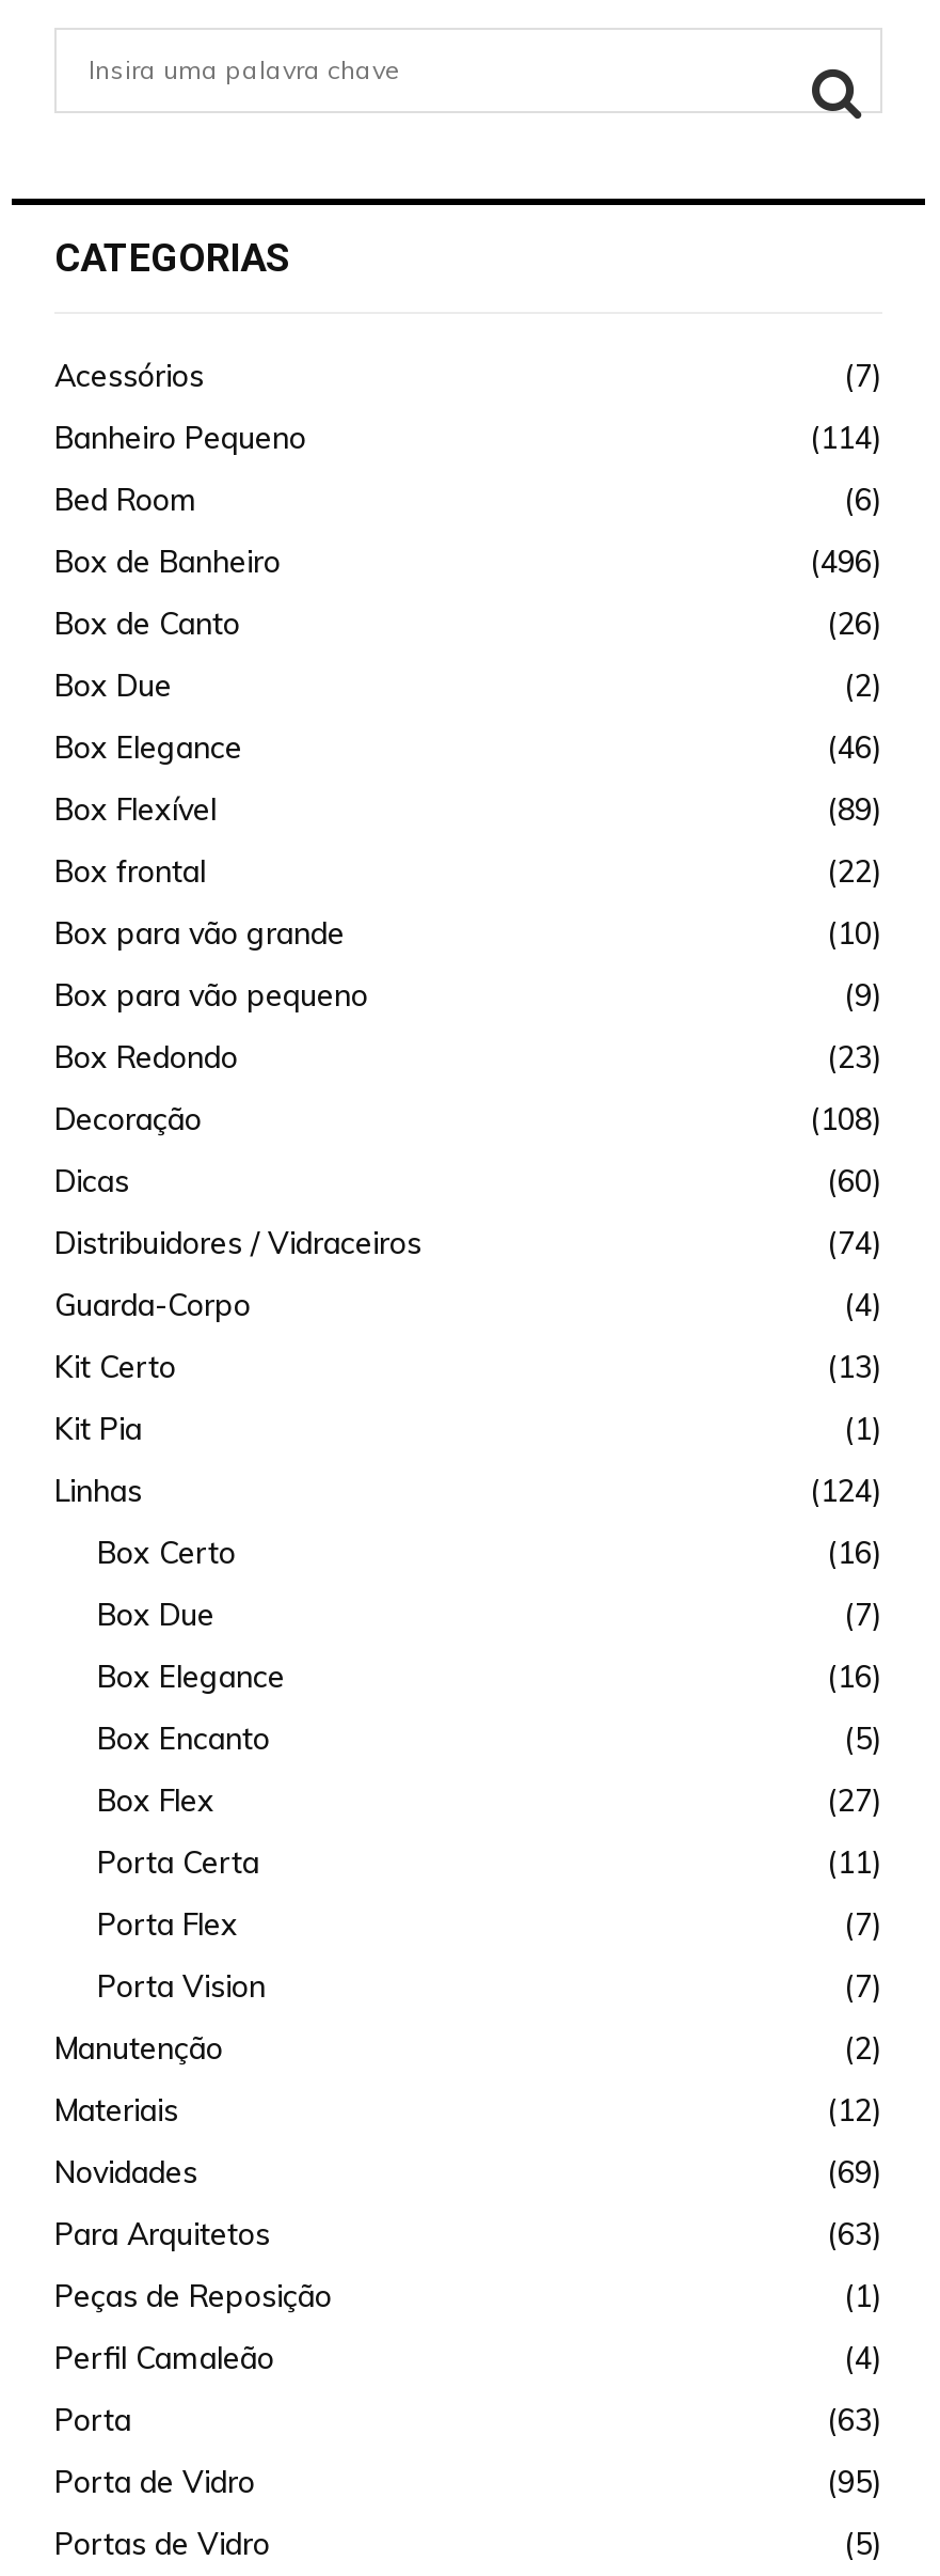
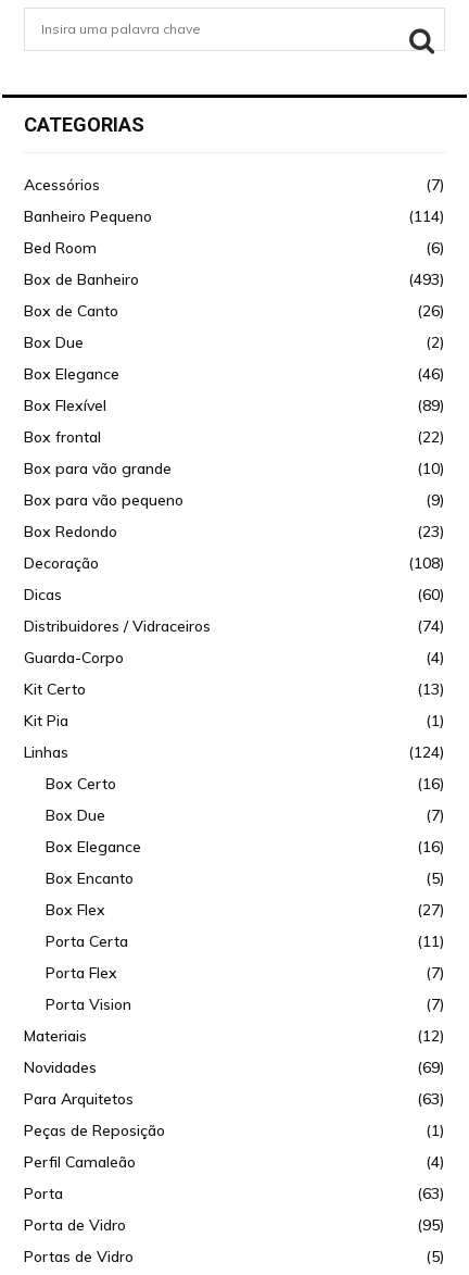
[810,543,882,582] (496) -> [408,270,445,290] (493)
[54,2030,882,2068] Manutenção | (2) -> none

